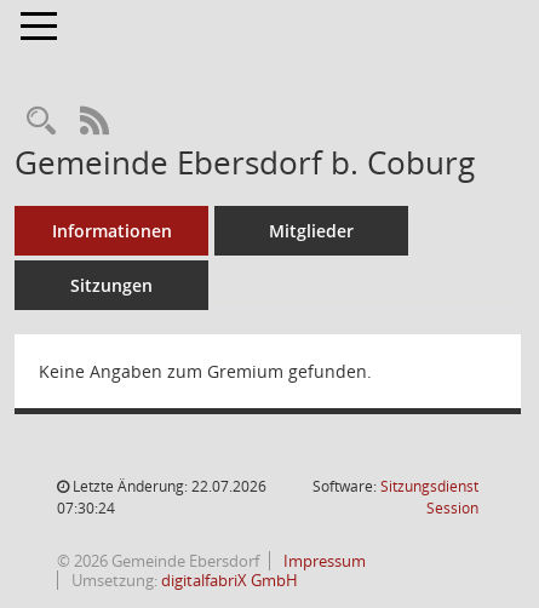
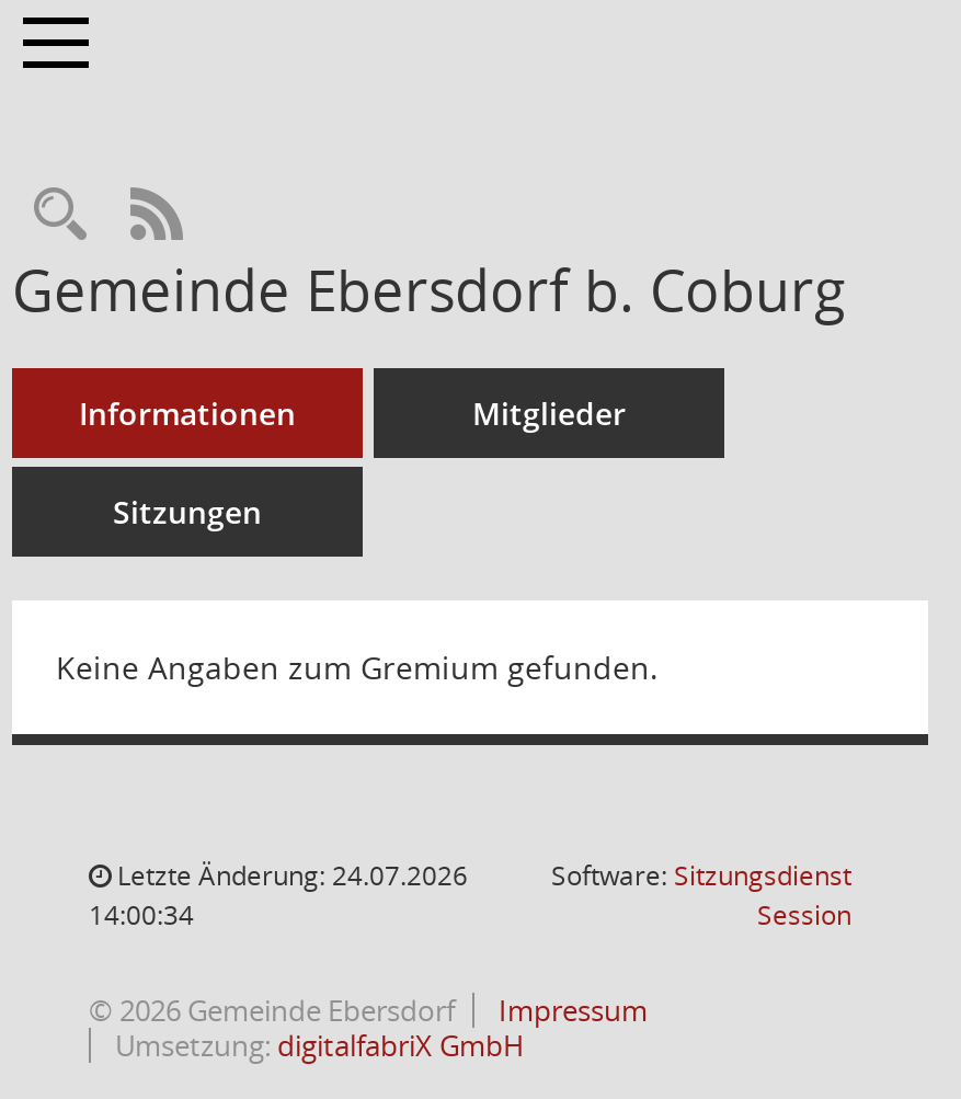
[69,476,266,497] Letzte Änderung: 22.07.2026 -> [111,857,468,894] Letzte Änderung: 24.07.2026
[57,498,115,518] 07:30:24 -> [89,896,194,934] 14:00:34

